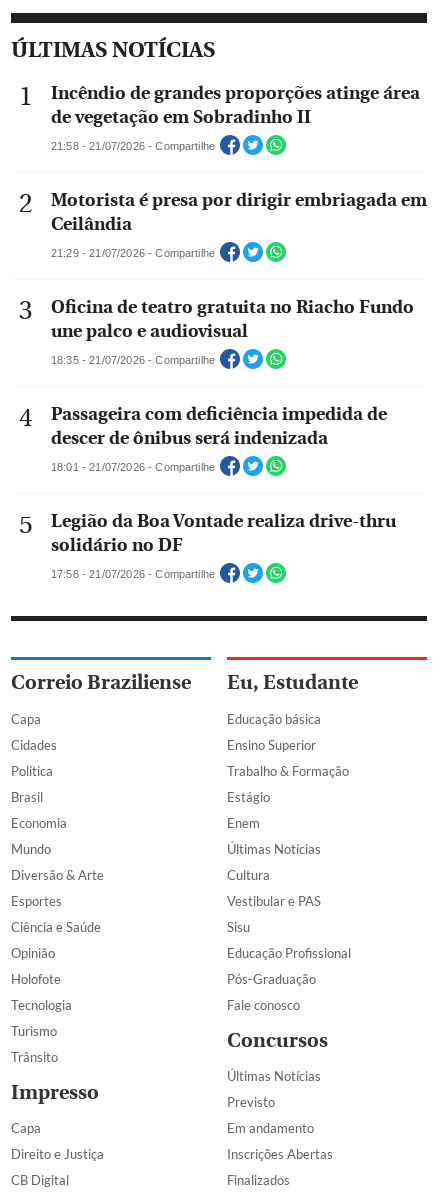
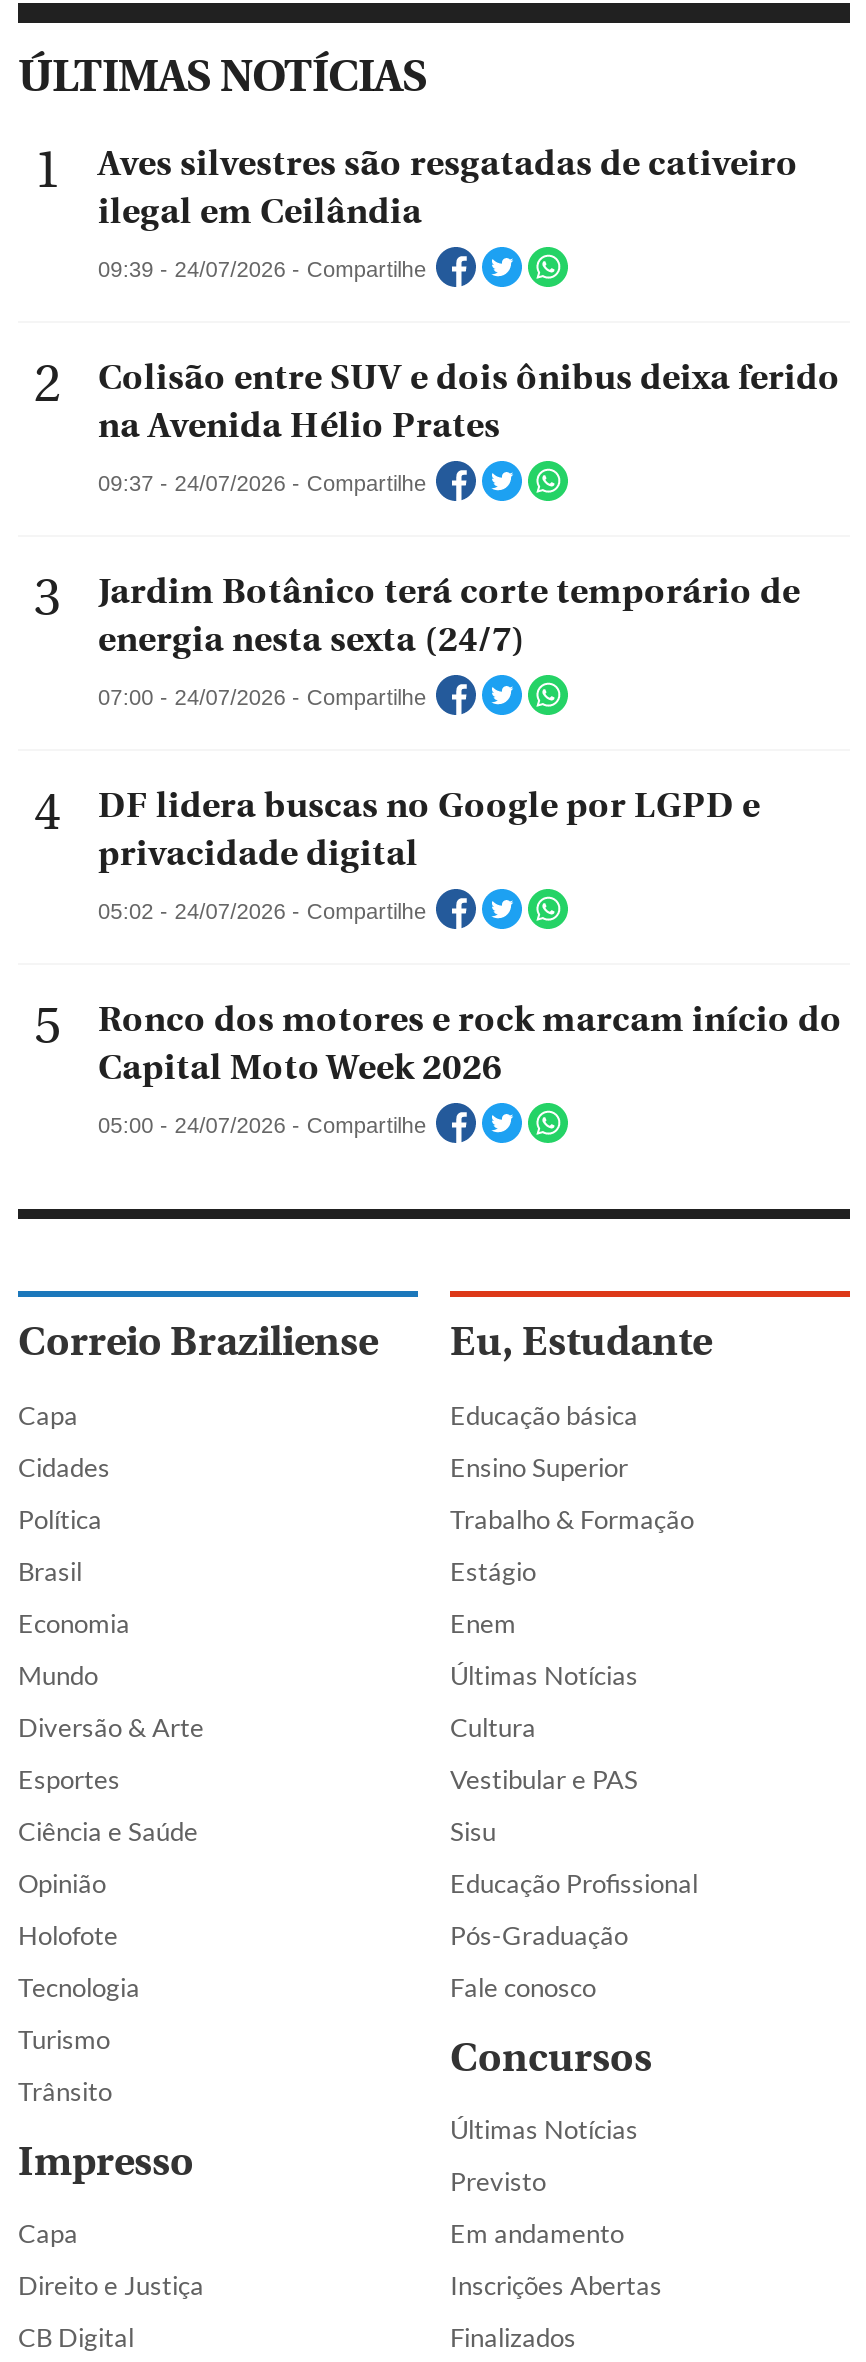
[51,83,420,128] Incêndio de grandes proporções atinge área | de vegetação em Sobradinho II -> [98,144,798,234] Aves silvestres são resgatadas de cativeiro | ilegal em Ceilândia
[51,140,215,152] 21:58 - 21/07/2026 - Compartilhe -> [98,257,426,281] 09:39 - 24/07/2026 - Compartilhe
[51,190,427,235] Motorista é presa por dirigir embriagada em | Ceilândia -> [98,358,840,448] Colisão entre SUV e dois ônibus deixa ferido | na Avenida Hélio Prates
[51,247,215,259] 21:29 - 21/07/2026 - Compartilhe -> [98,471,426,495] 09:37 - 24/07/2026 - Compartilhe
[51,297,414,342] Oficina de teatro gratuita no Riacho Fundo | une palco e audiovisual -> [98,572,800,662] Jardim Botânico terá corte temporário de | energia nesta sexta (24/7)
[51,354,215,366] 18:35 - 21/07/2026 - Compartilhe -> [98,685,426,709] 07:00 - 24/07/2026 - Compartilhe
[51,404,387,449] Passageira com deficiência impedida de | descer de ônibus será indenizada -> [98,786,760,876] DF lidera buscas no Google por LGPD e | privacidade digital
[51,461,215,473] 18:01 - 21/07/2026 - Compartilhe -> [98,899,426,923] 05:02 - 24/07/2026 - Compartilhe
[51,511,396,556] Legião da Boa Vontade realiza drive-thru | solidário no DF -> [98,1000,842,1090] Ronco dos motores e rock marcam início do | Capital Moto Week 2026
[51,568,215,580] 17:56 - 21/07/2026 - Compartilhe -> [98,1113,426,1137] 05:00 - 24/07/2026 - Compartilhe

